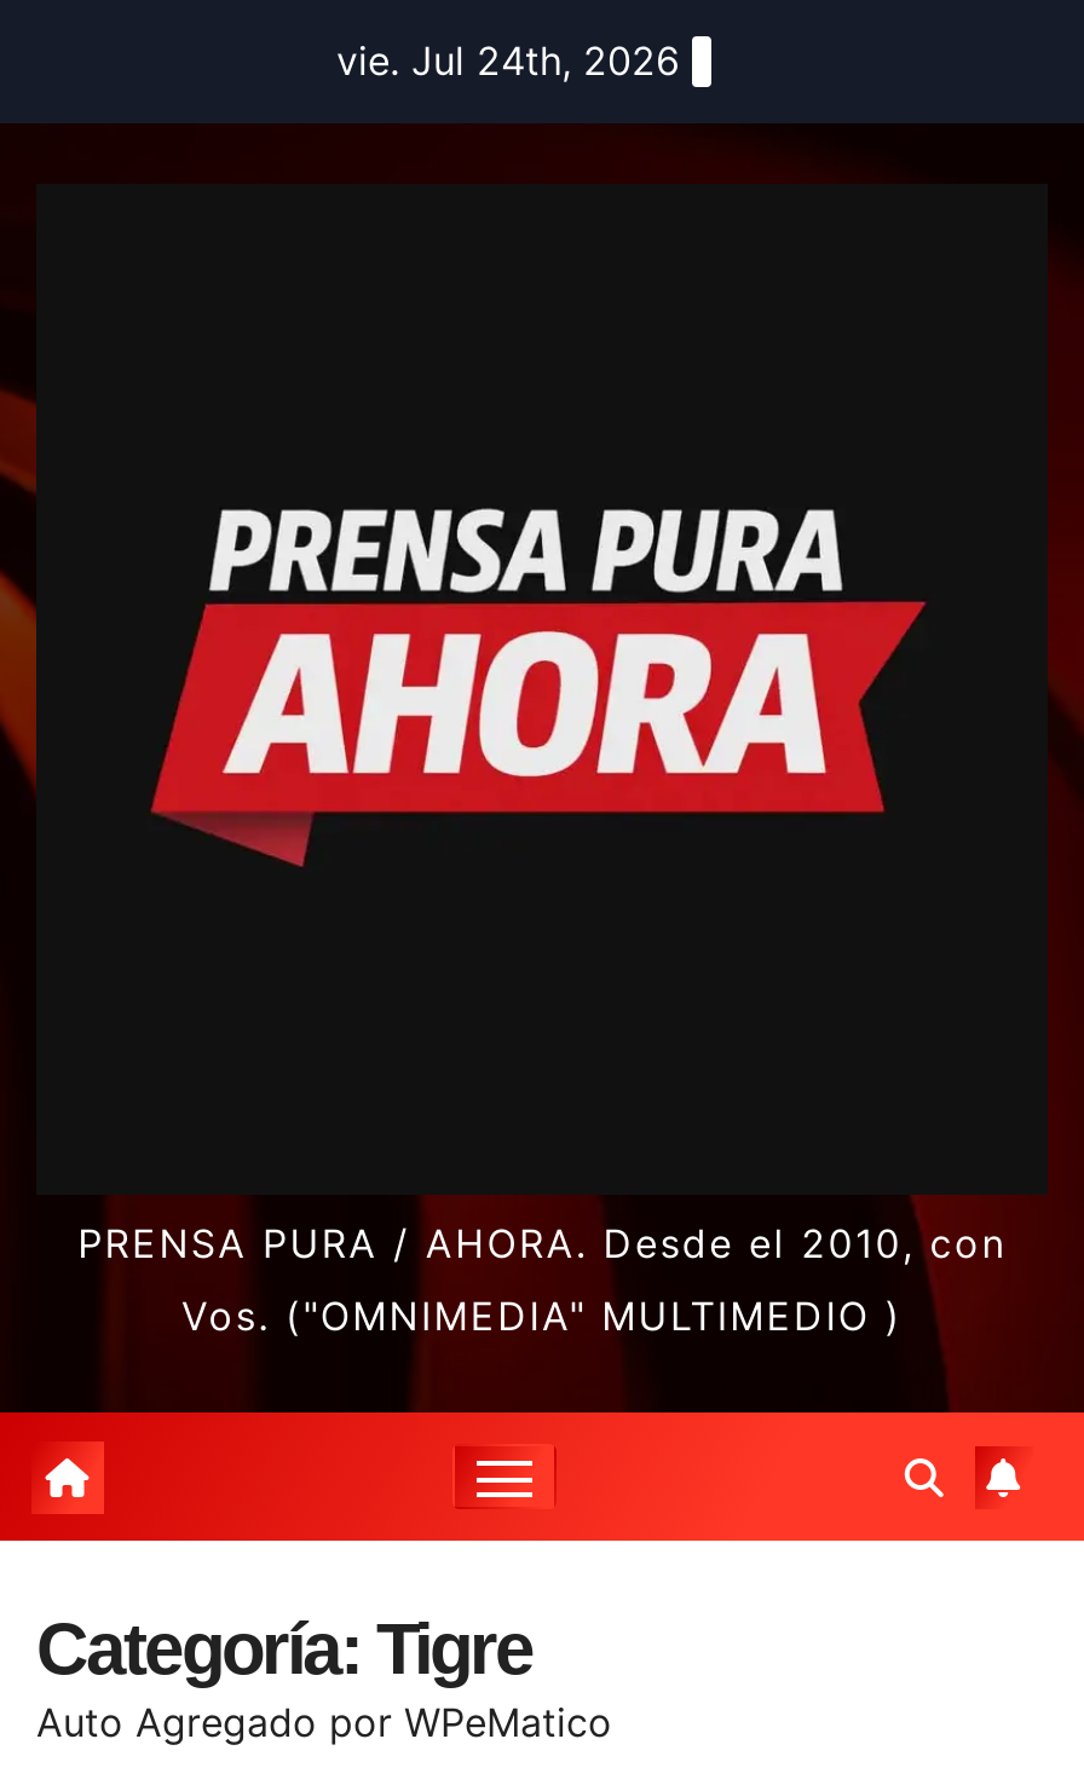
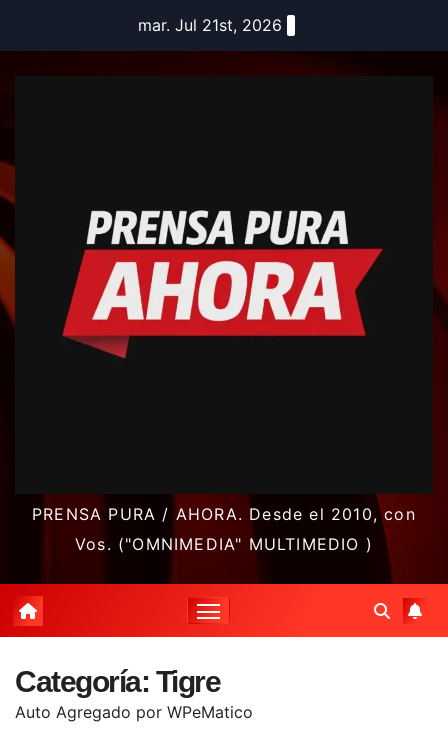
[336,36,680,85] vie. Jul 24th, 2026 -> [138,15,282,35] mar. Jul 21st, 2026

